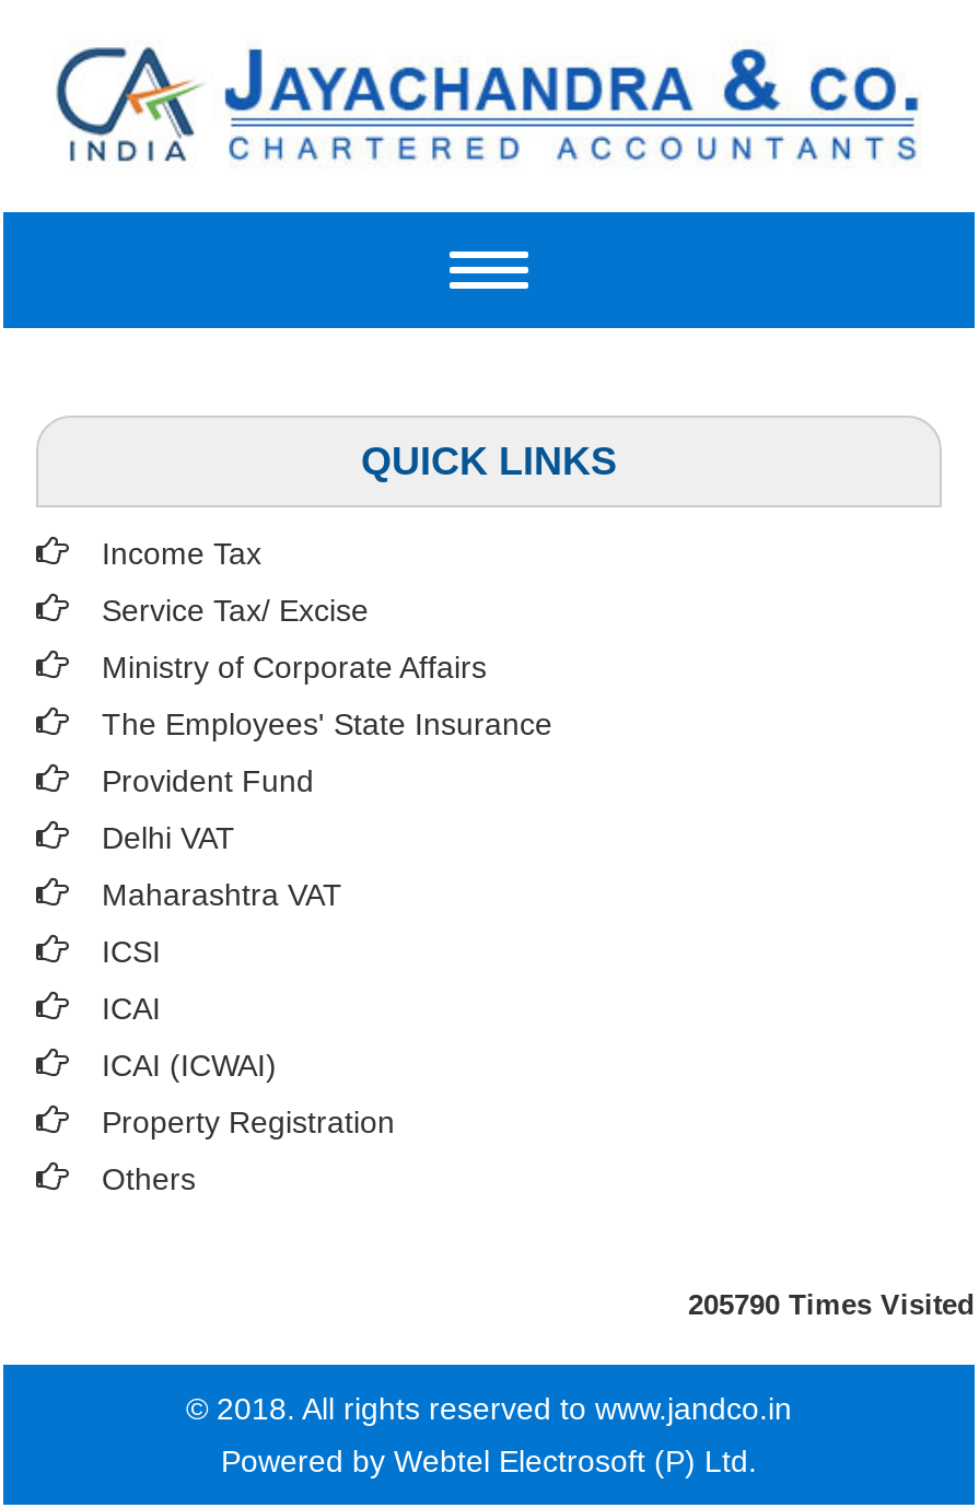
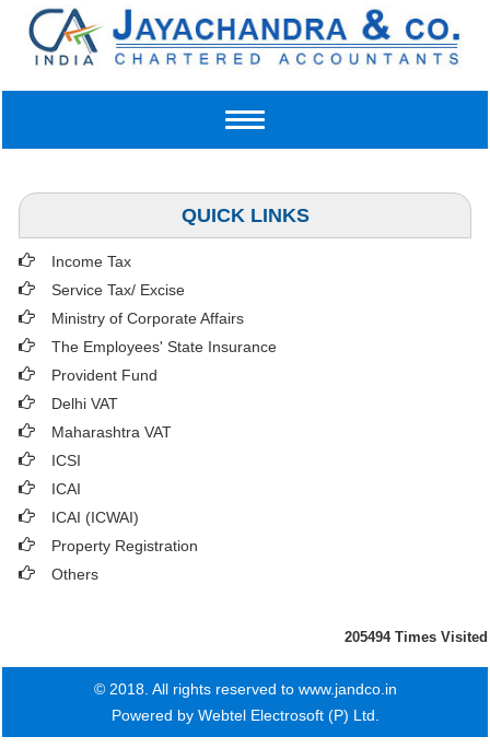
[688,1288,975,1321] 205790 Times Visited -> [345,629,488,645] 205494 Times Visited

